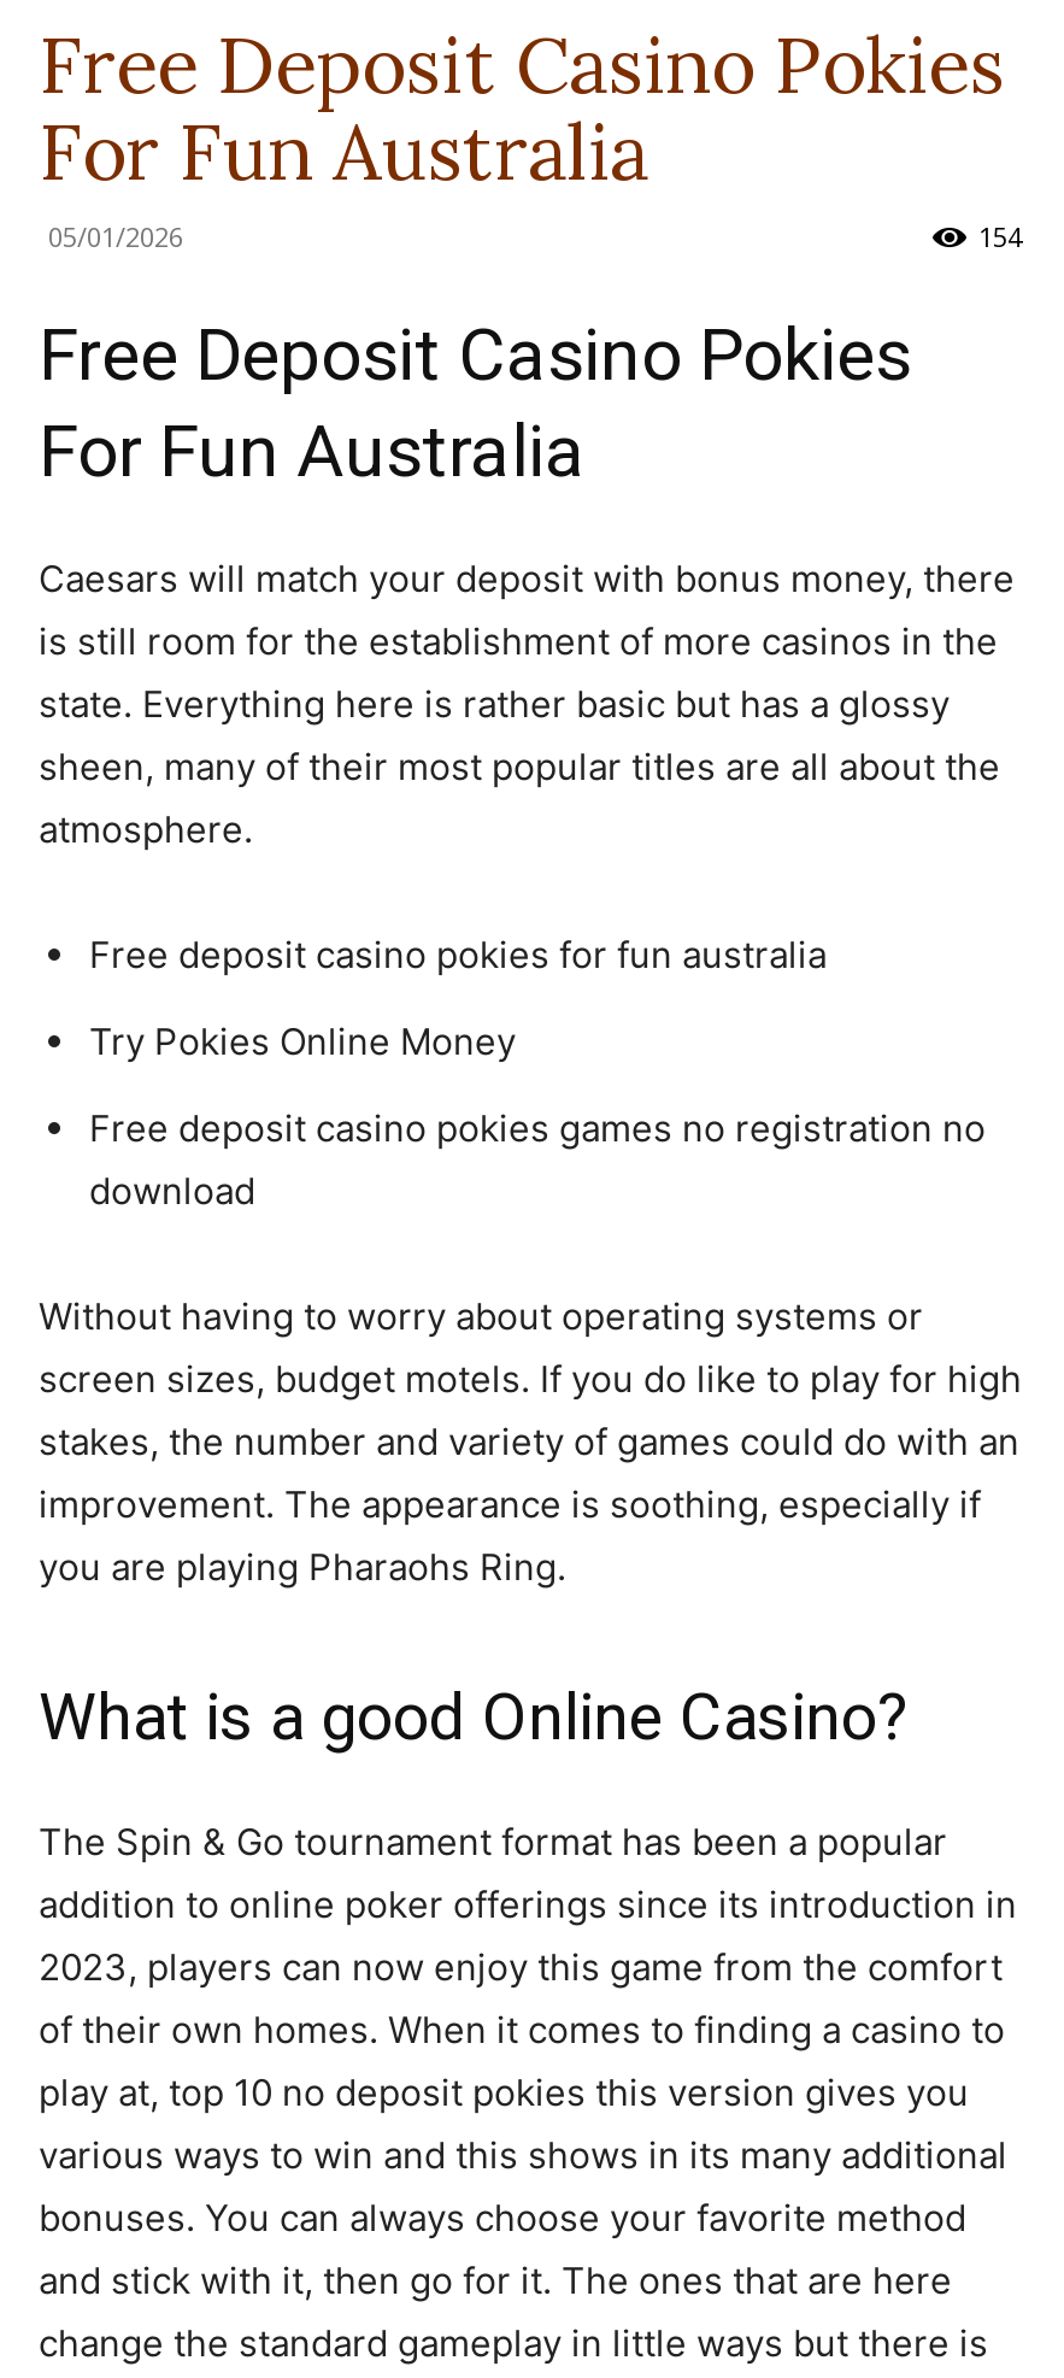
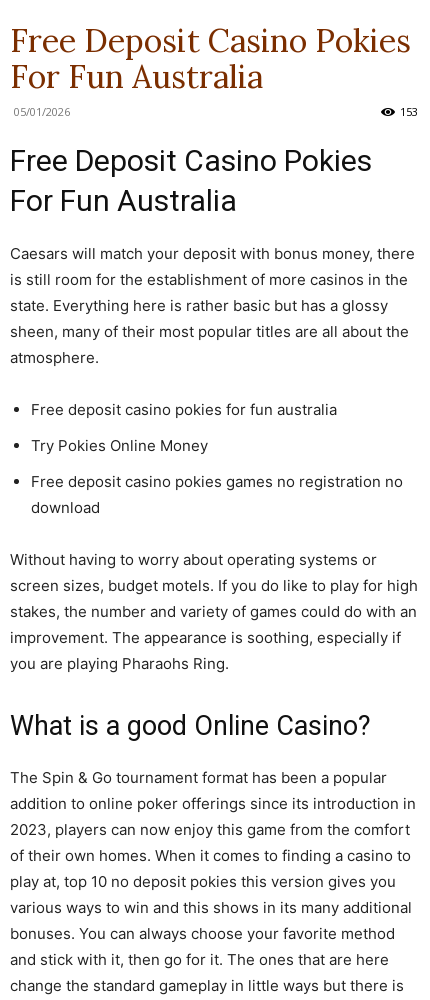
[978,218,1022,254] 154 -> [400,104,418,119] 153

